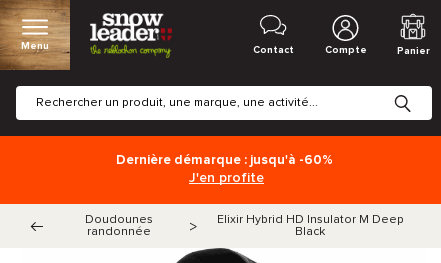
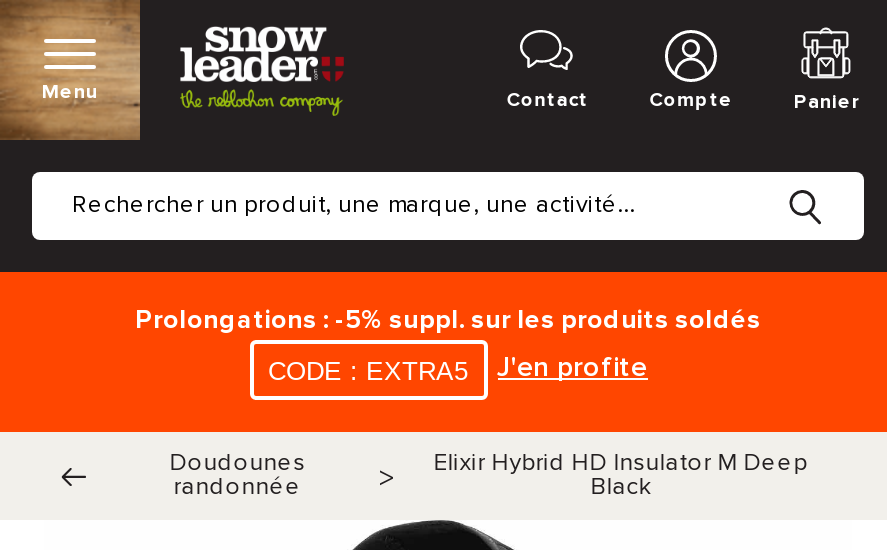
[115,154,332,167] Dernière démarque : jusqu'à -60% -> [135,308,761,385] Prolongations : -5% suppl. sur les produits soldés | CODE : EXTRA5

